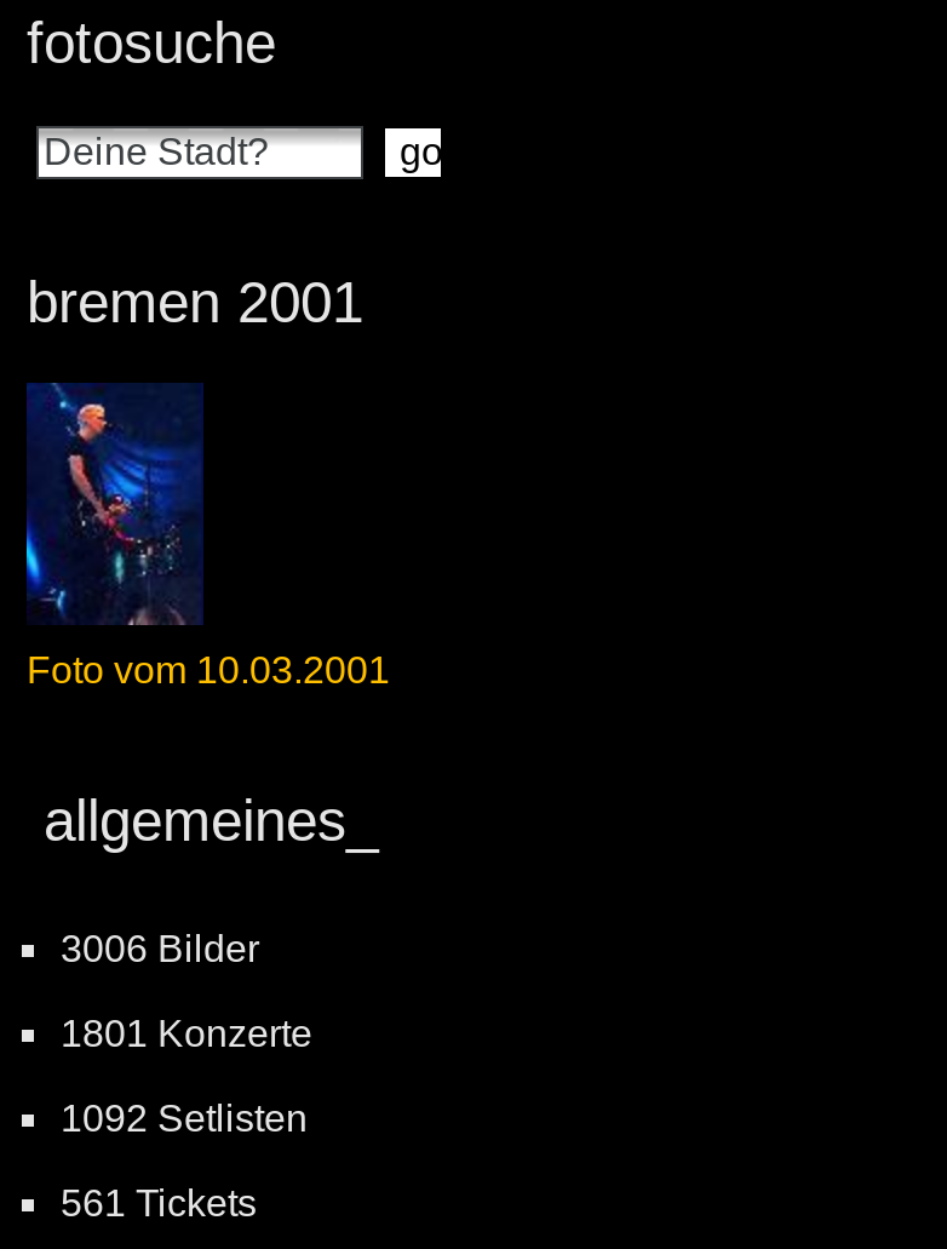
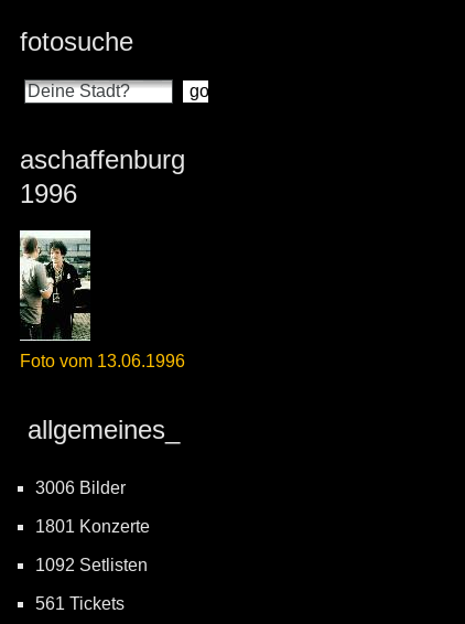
[27,269,363,334] bremen 2001 -> [20,144,185,208] aschaffenburg | 1996
[24,383,390,691] [image] | Foto vom 10.03.2001 -> [19,229,185,370] [image] | Foto vom 13.06.1996

